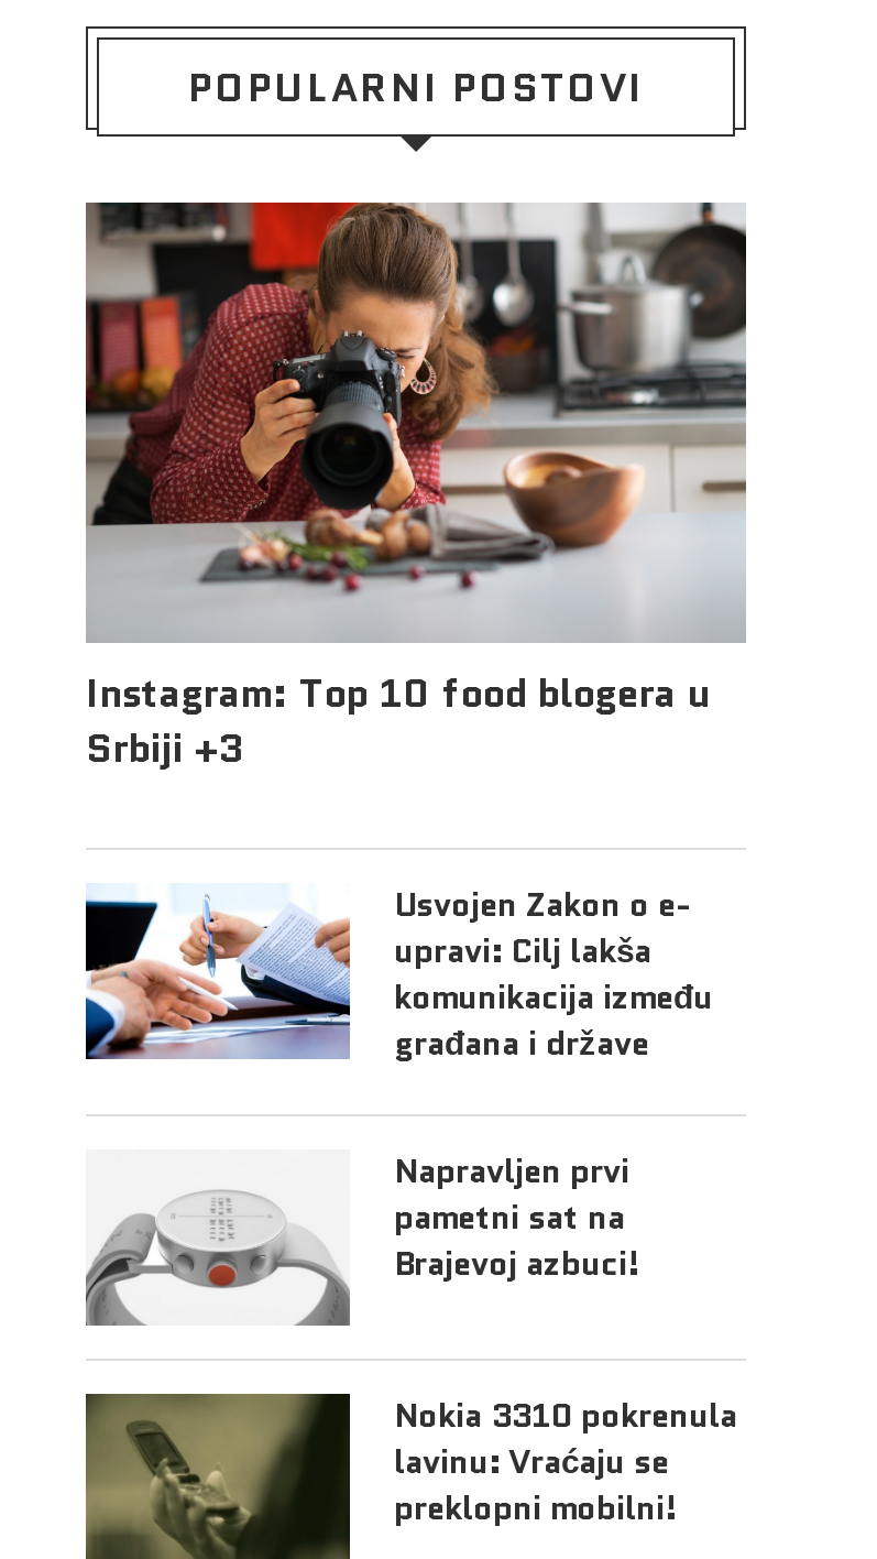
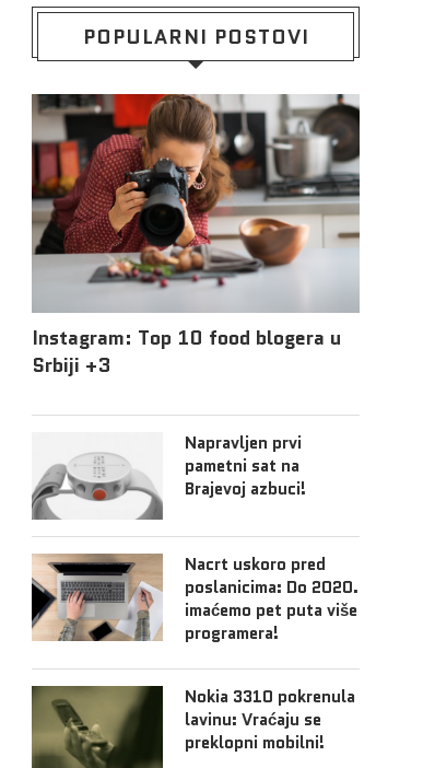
[84,882,713,1069] [image] | Usvojen Zakon o e- | upravi: Cilj lakša | komunikacija između | građana i države -> none
moved [394,1148,638,1289] -> [185,431,306,501]: Napravljen prvi | pametni sat na | Brajevoj azbuci!
none -> [31,553,358,652] [image] | Nacrt uskoro pred | poslanicima: Do 2020. | imaćemo pet puta više | programera!

